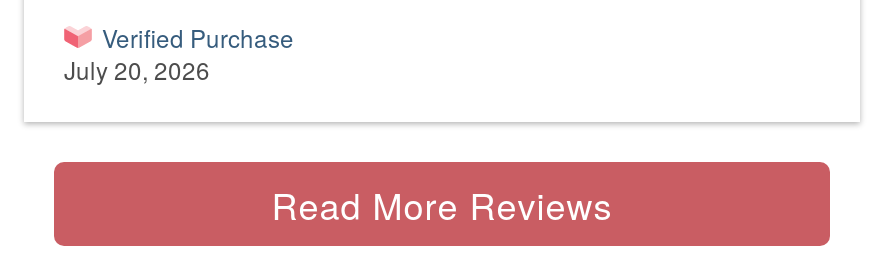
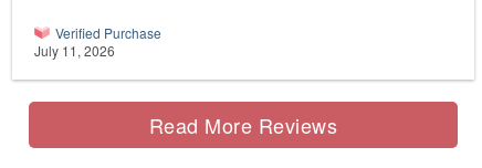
[64,52,210,86] July 20, 2026 -> [34,41,115,60] July 11, 2026

